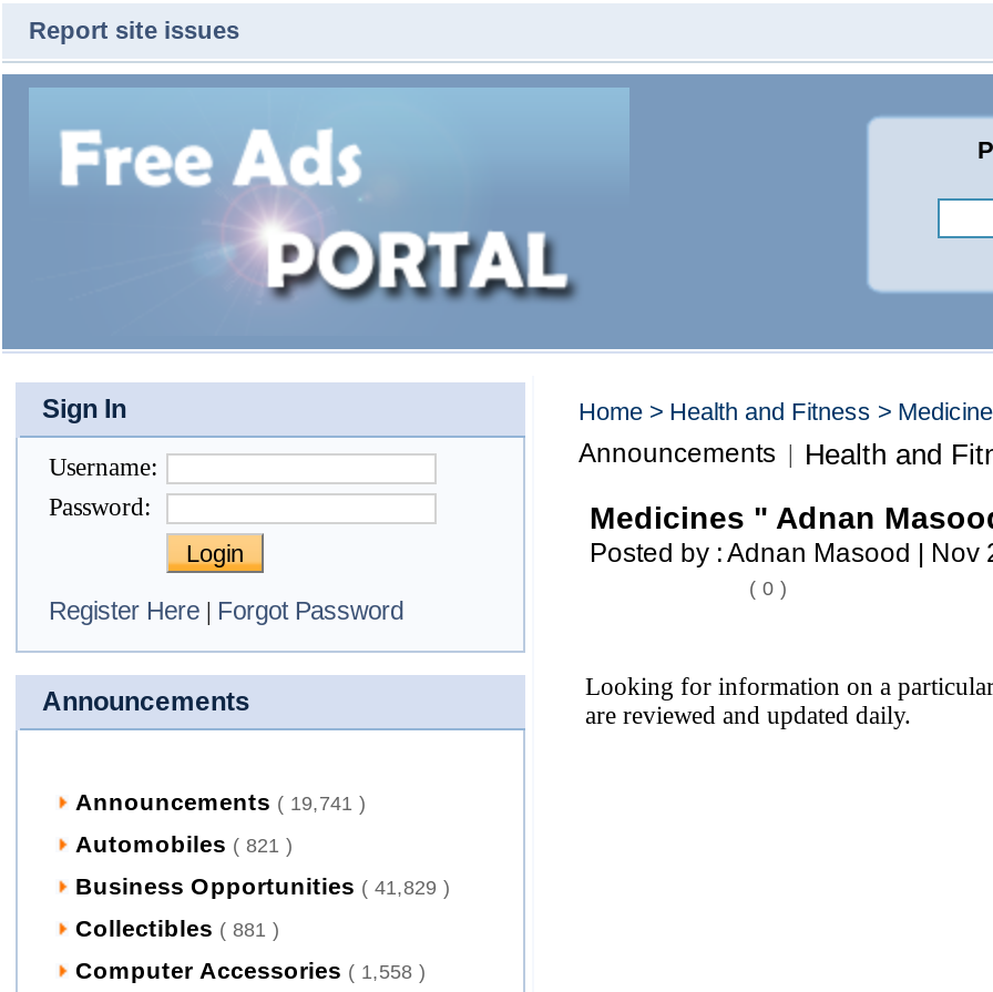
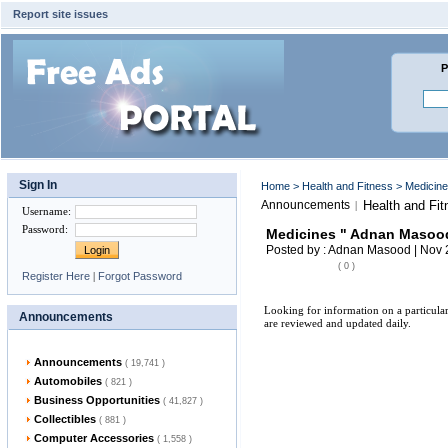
[75,872,450,899] Business Opportunities ( 41,829 ) -> [34,394,203,406] Business Opportunities ( 41,827 )

